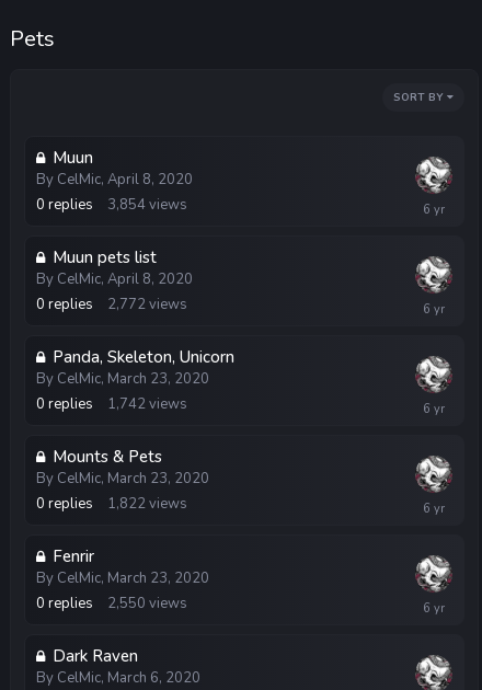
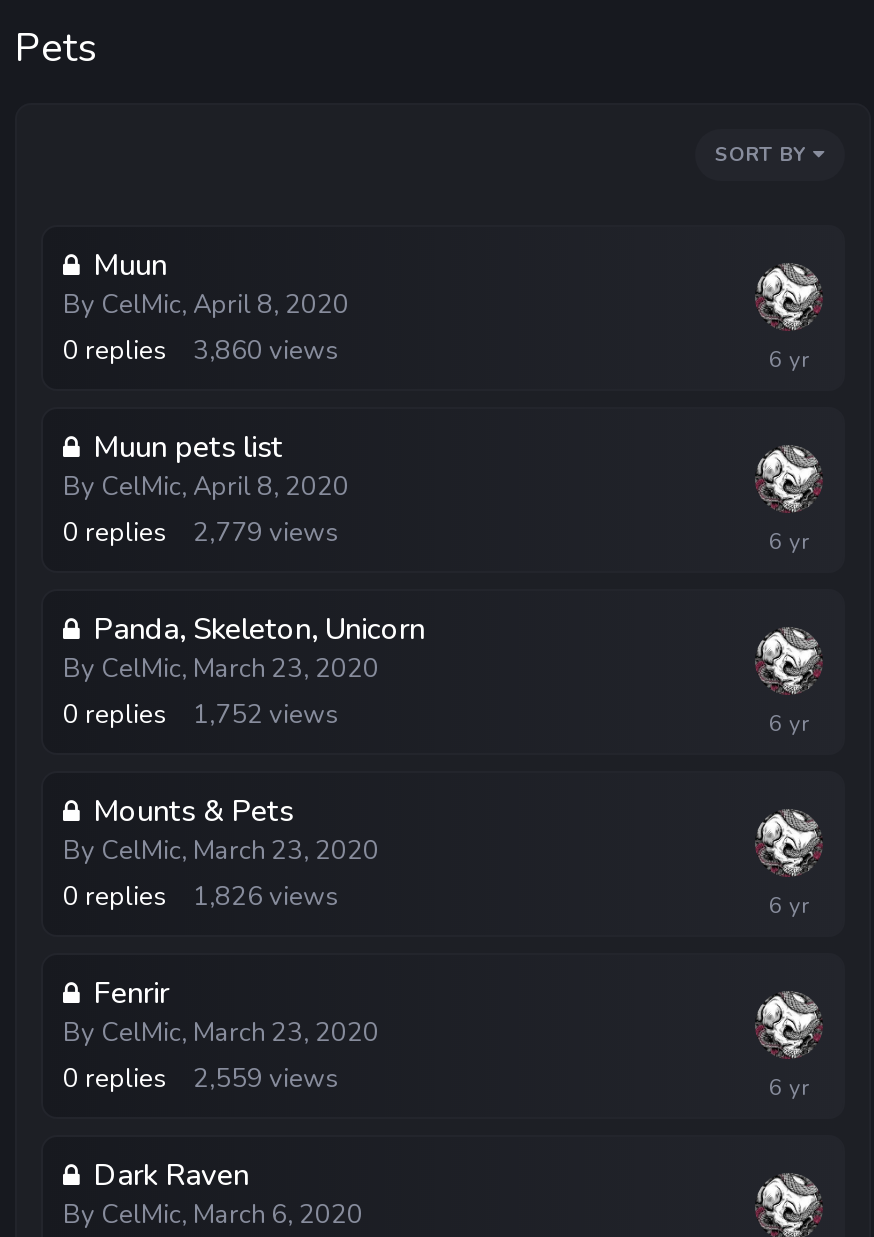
[36,195,187,215] 0 replies 3,854 views -> [63,333,339,369] 0 replies 3,860 views
[36,295,187,314] 0 replies 2,772 views -> [63,515,339,551] 0 replies 2,779 views
[36,394,187,414] 0 replies 1,742 views -> [63,697,339,733] 0 replies 1,752 views
[36,494,187,514] 0 replies 1,822 views -> [63,879,339,915] 0 replies 1,826 views
[36,594,187,613] 0 replies 2,550 views -> [63,1061,339,1097] 0 replies 2,559 views

